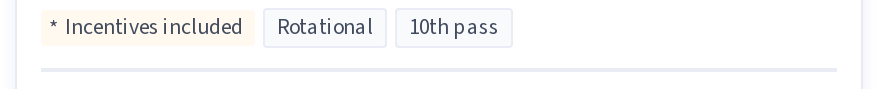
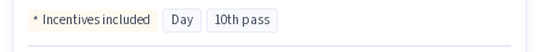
[277,13,373,43] Rotational -> [171,11,193,30] Day

